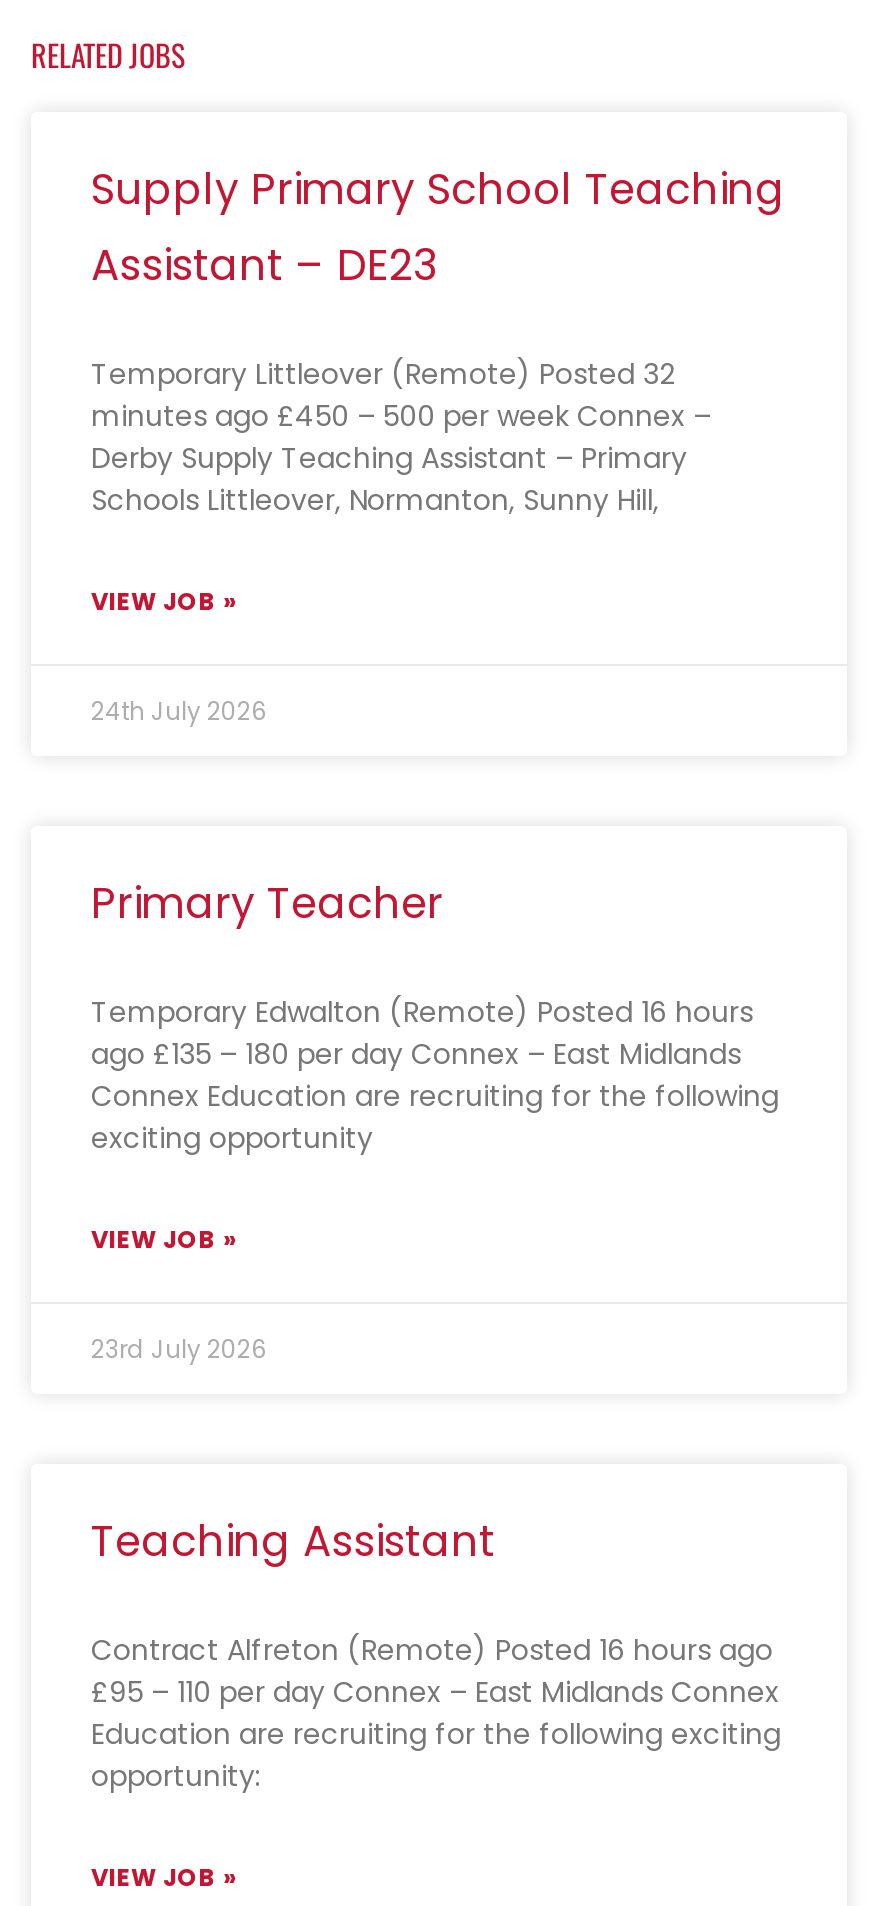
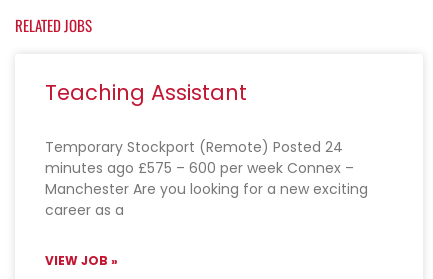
[91,161,785,729] Supply Primary School Teaching | Assistant – DE23 | Temporary Littleover (Remote) Posted 32 | minutes ago £450 – 500 per week Connex – | Derby Supply Teaching Assistant – Primary | Schools Littleover, Normanton, Sunny Hill, | VIEW JOB » | 24th July 2026 -> none
[91,875,779,1367] Primary Teacher | Temporary Edwalton (Remote) Posted 16 hours | ago £135 – 180 per day Connex – East Midlands | Connex Education are recruiting for the following | exciting opportunity | VIEW JOB » | 23rd July 2026 -> none
[91,1631,781,1797] Contract Alfreton (Remote) Posted 16 hours ago | £95 – 110 per day Connex – East Midlands Connex | Education are recruiting for the following exciting | opportunity: -> [45,137,368,220] Temporary Stockport (Remote) Posted 24 | minutes ago £575 – 600 per week Connex – | Manchester Are you looking for a new exciting | career as a

